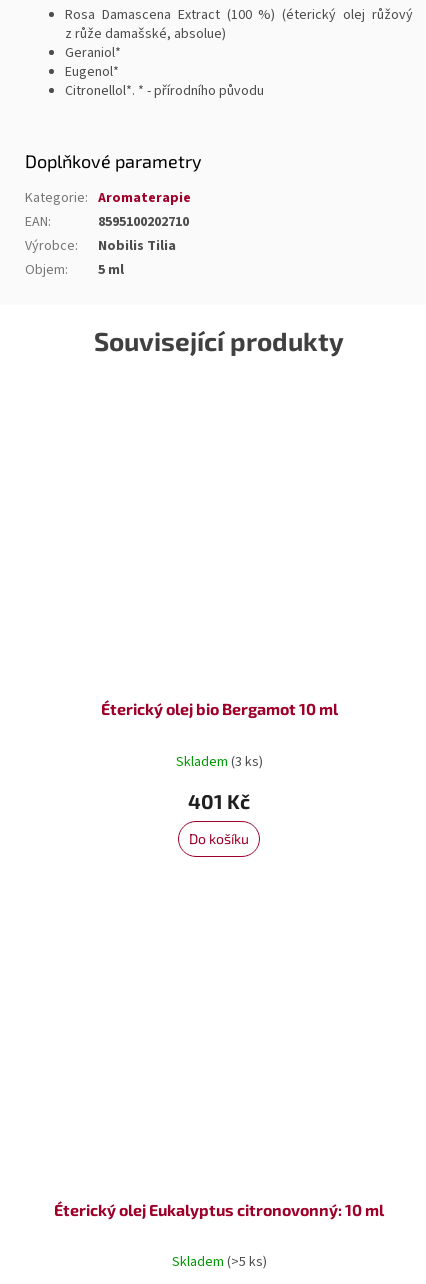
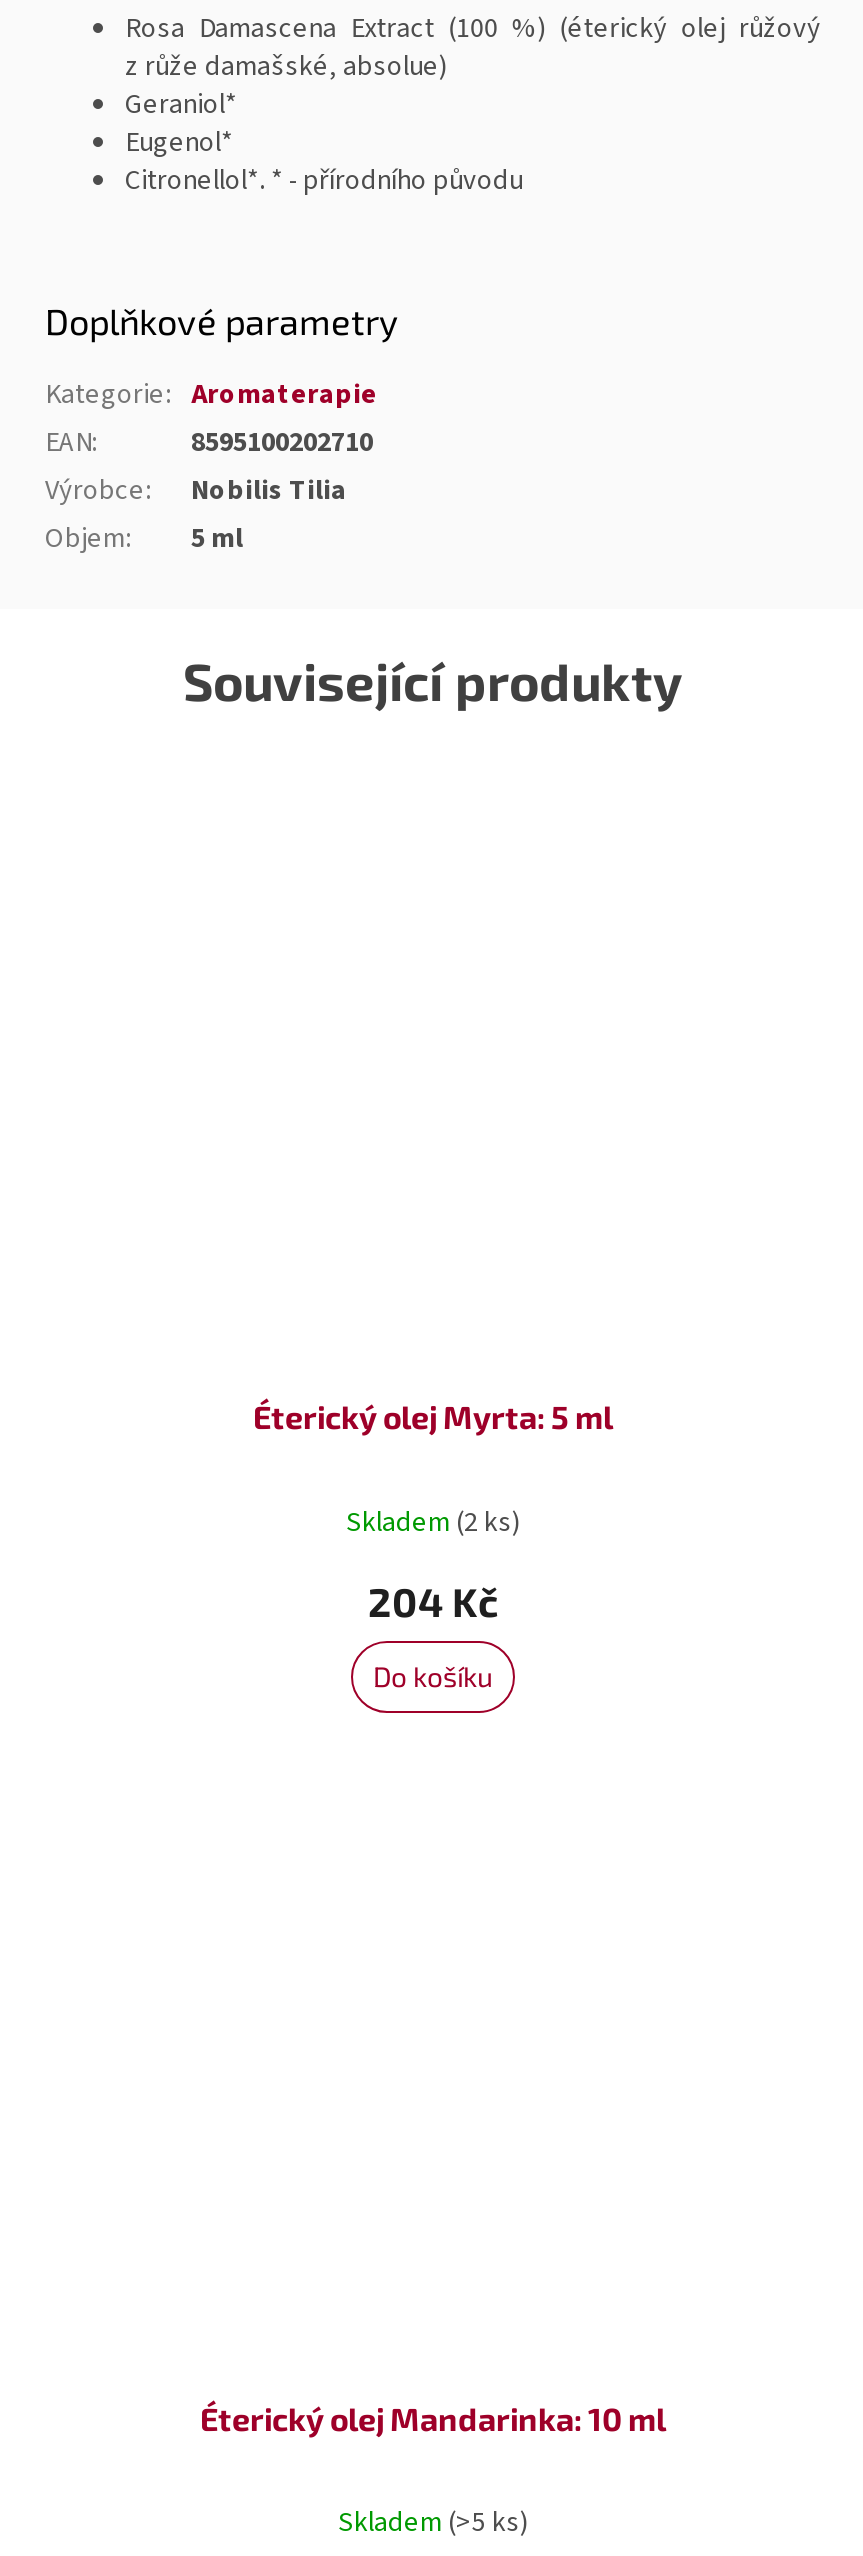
[100,699,337,718] Éterický olej bio Bergamot 10 ml -> [253,1398,613,1436] Éterický olej Myrta: 5 ml
[175,752,262,772] Skladem (3 ks) -> [346,1503,520,1543] Skladem (2 ks)
[188,789,250,813] 401 Kč -> [368,1578,498,1626] 204 Kč
[54,1200,384,1219] Éterický olej Eukalyptus citronovonný: 10 ml -> [200,2399,666,2437] Éterický olej Mandarinka: 10 ml

